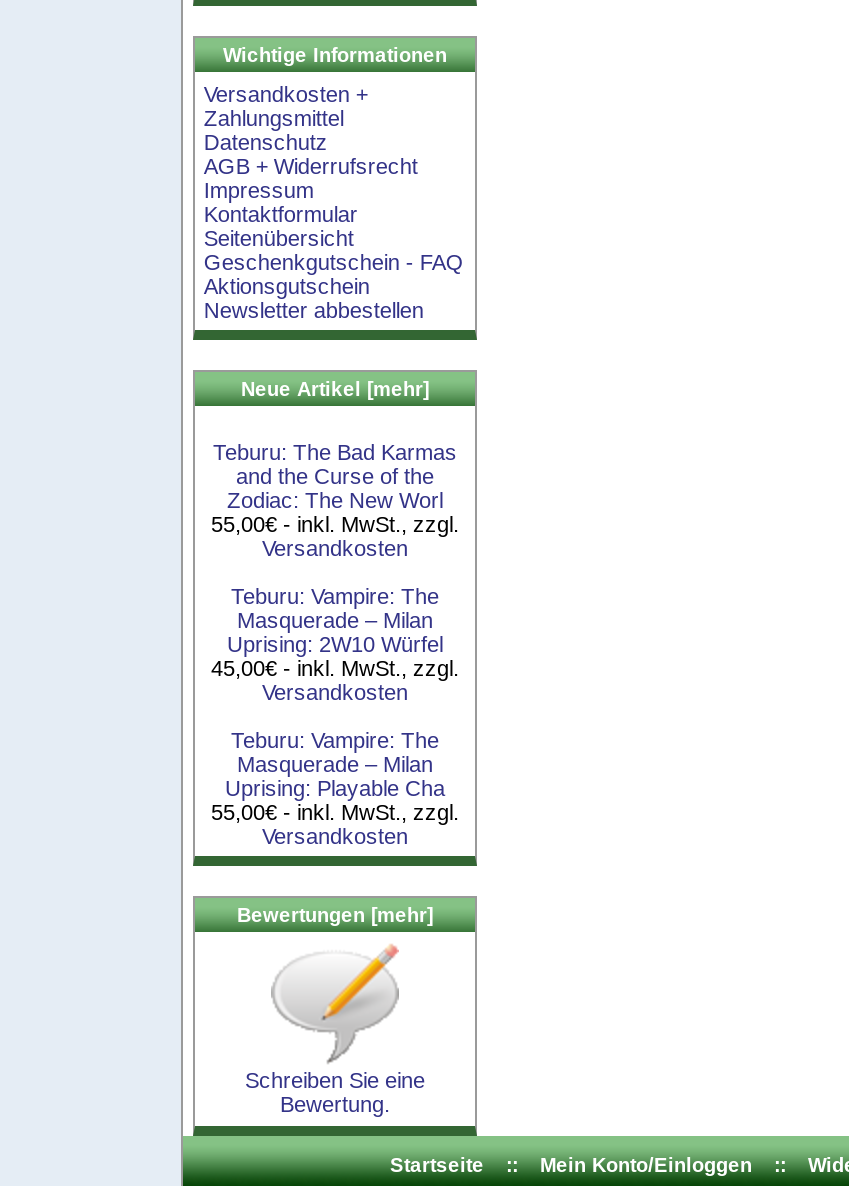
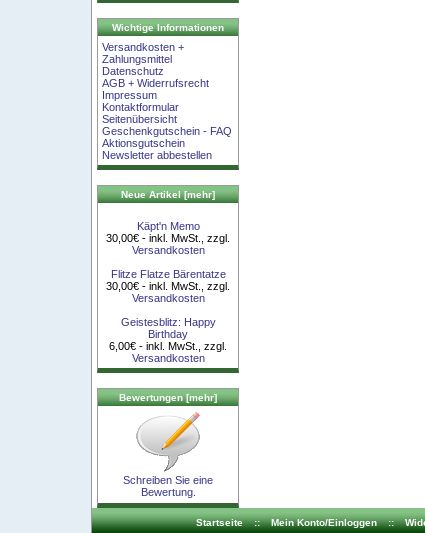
[211,439,459,535] Teburu: The Bad Karmas | and the Curse of the | Zodiac: The New Worl | 55,00€- inkl. MwSt., zzgl. -> [106,219,230,243] Käpt'n Memo | 30,00€- inkl. MwSt., zzgl.
[211,583,459,679] Teburu: Vampire: The | Masquerade – Milan | Uprising: 2W10 Würfel | 45,00€- inkl. MwSt., zzgl. -> [106,267,230,291] Flitze Flatze Bärentatze | 30,00€- inkl. MwSt., zzgl.
[211,727,459,823] Teburu: Vampire: The | Masquerade – Milan | Uprising: Playable Cha | 55,00€- inkl. MwSt., zzgl. -> [109,315,227,351] Geistesblitz: Happy | Birthday | 6,00€- inkl. MwSt., zzgl.

